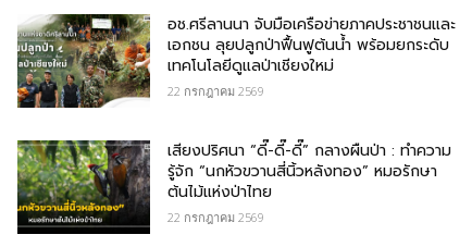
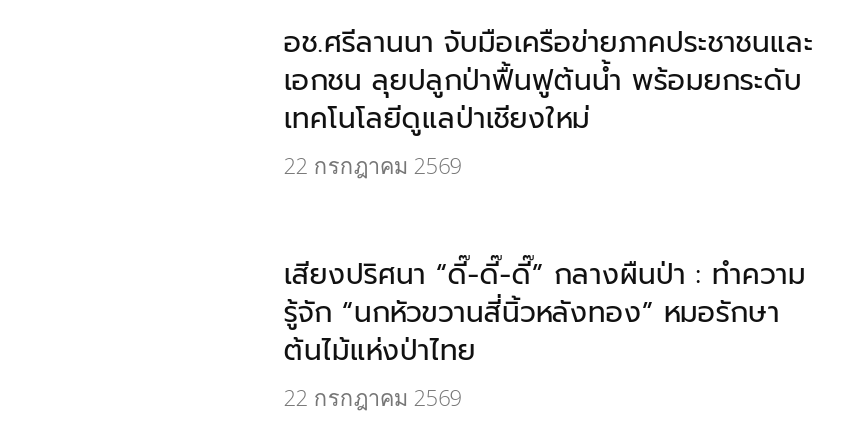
[16,13,151,109] [image] -> none
[16,139,151,235] [image] -> none

